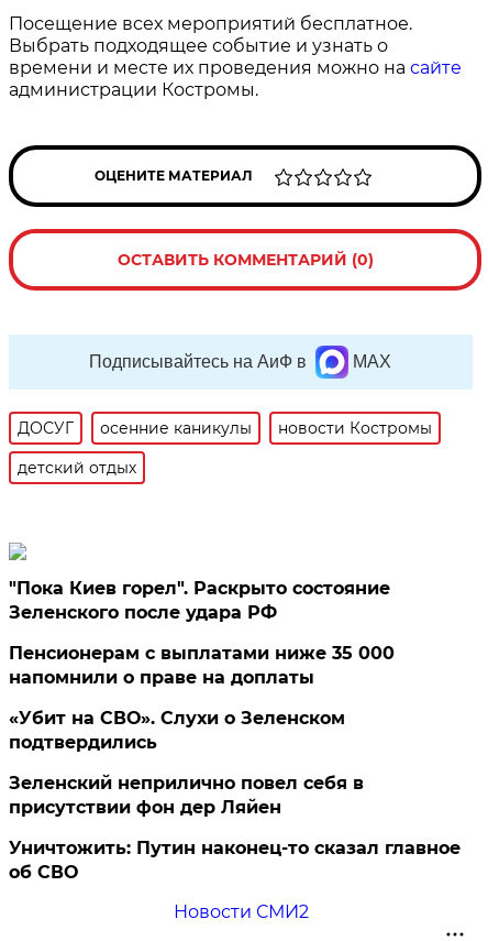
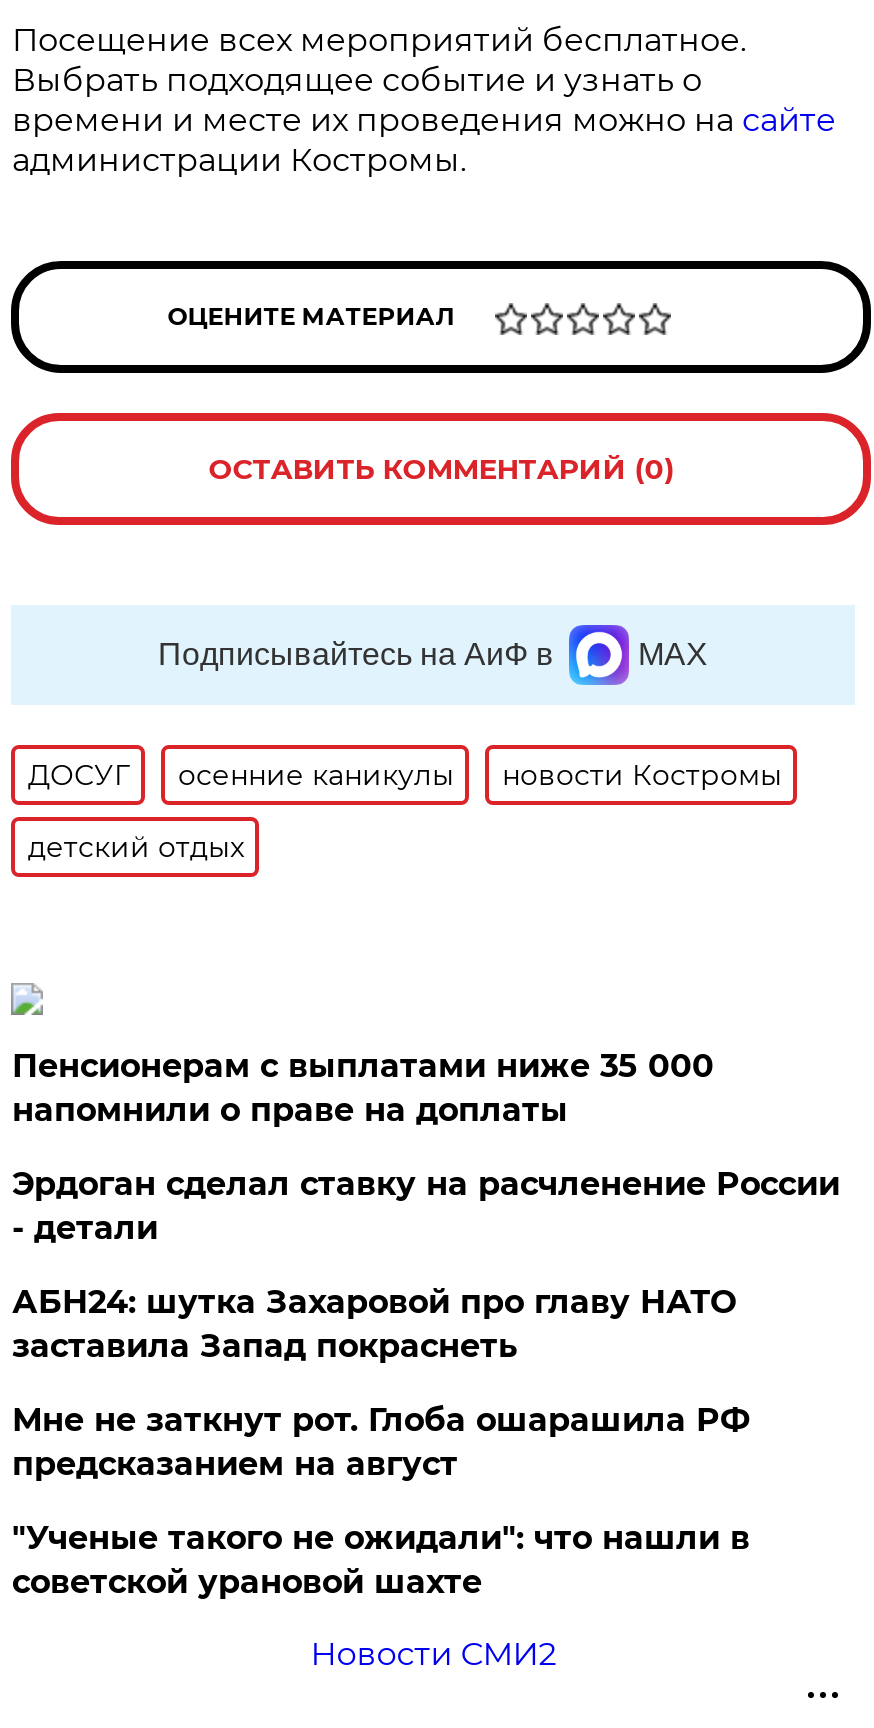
[9,578,391,623] "Пока Киев горел". Раскрыто состояние | Зеленского после удара РФ -> none
moved [9,643,395,688] -> [12,1047,714,1129]: Пенсионерам с выплатами ниже 35 000 | напомнили о праве на доплаты
[9,708,461,883] «Убит на СВО». Слухи о Зеленском | подтвердились | Зеленский неприлично повел cебя в | присутствии фон дер Ляйен | Уничтожить: Путин наконец-то сказал главное | об СВО -> [12,1165,840,1601] Эрдоган сделал ставку на расчленение России | - детали | АБН24: шутка Захаровой про главу НАТО | заставила Запад покраснеть | Мне не заткнут рот. Глоба ошарашила РФ | предсказанием на август | "Ученые такого не ожидали": что нашли в | советской урановой шахте

